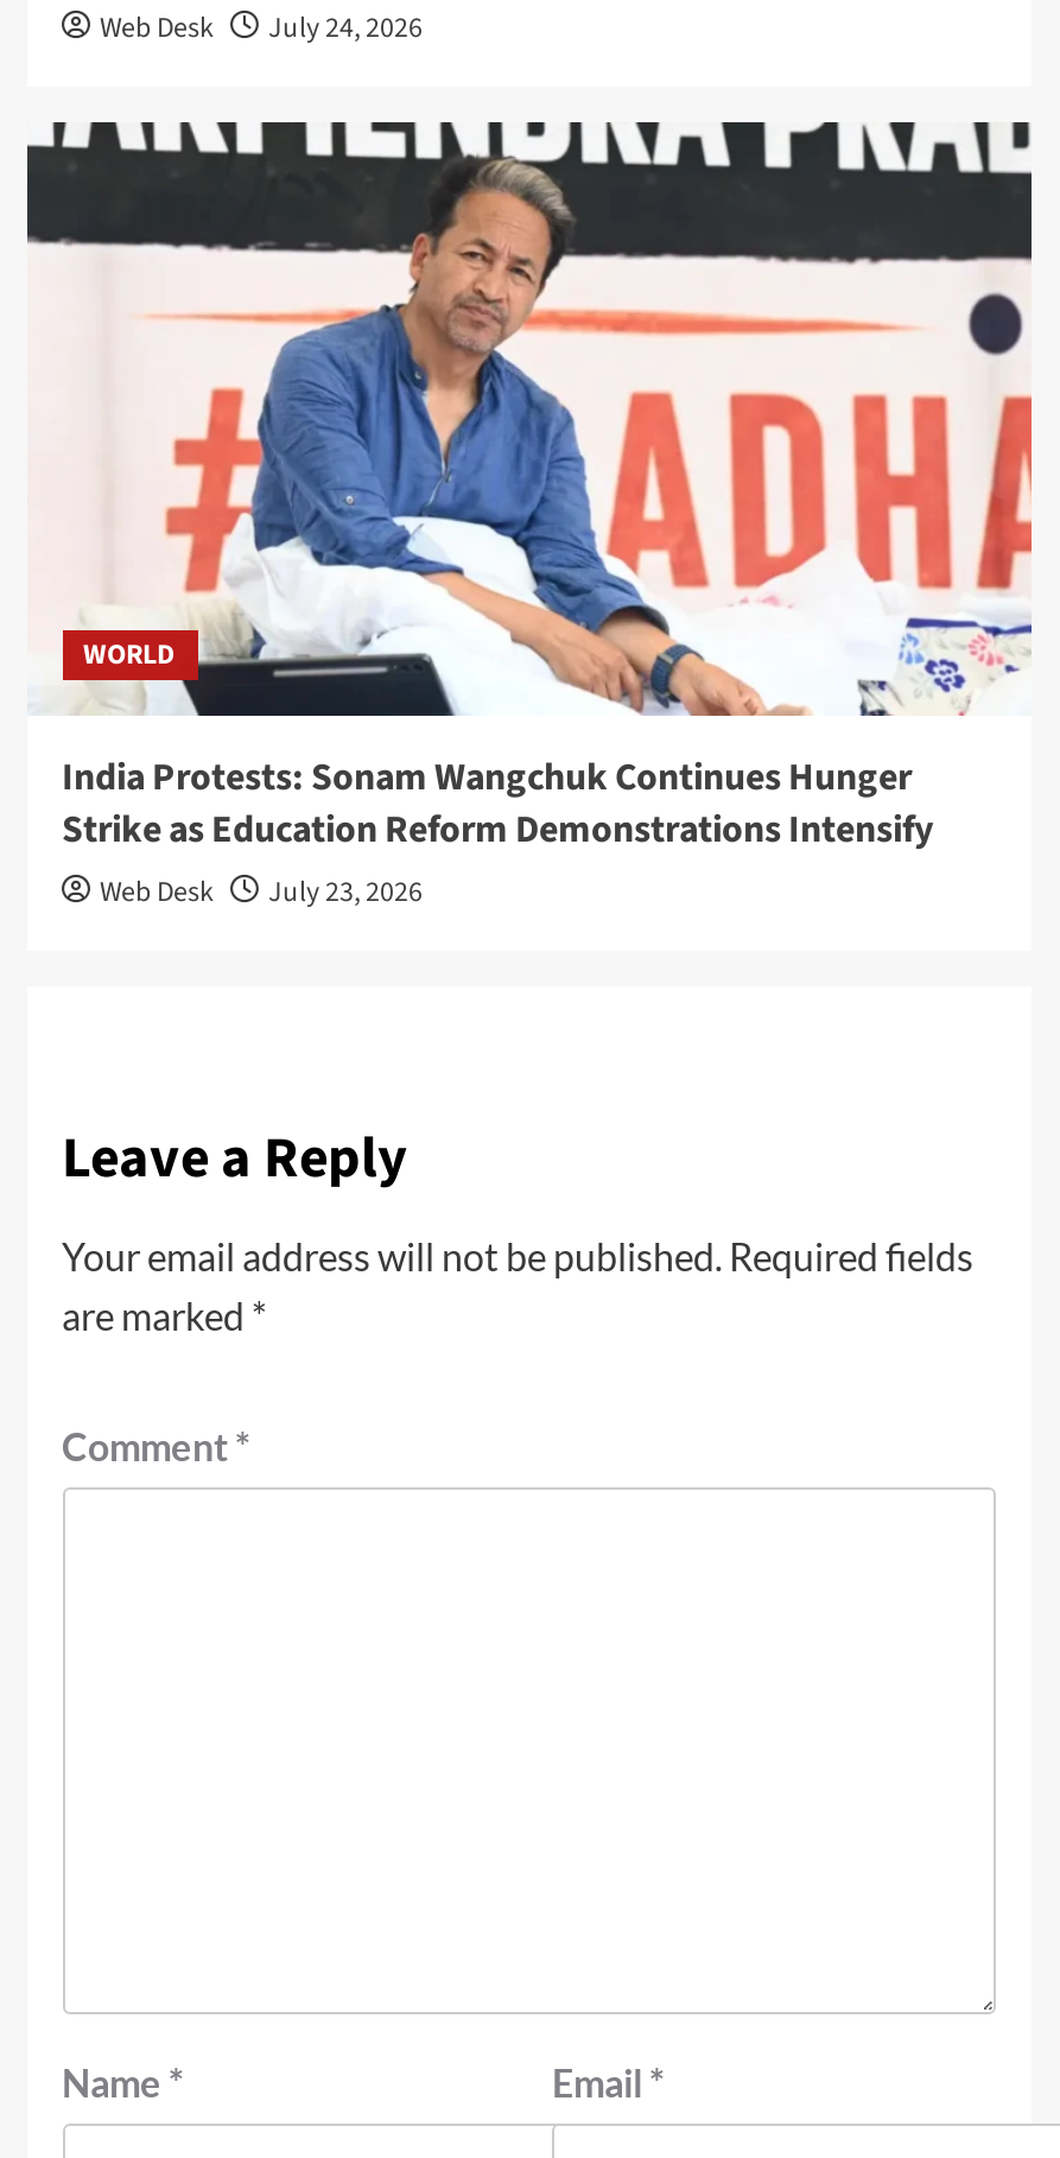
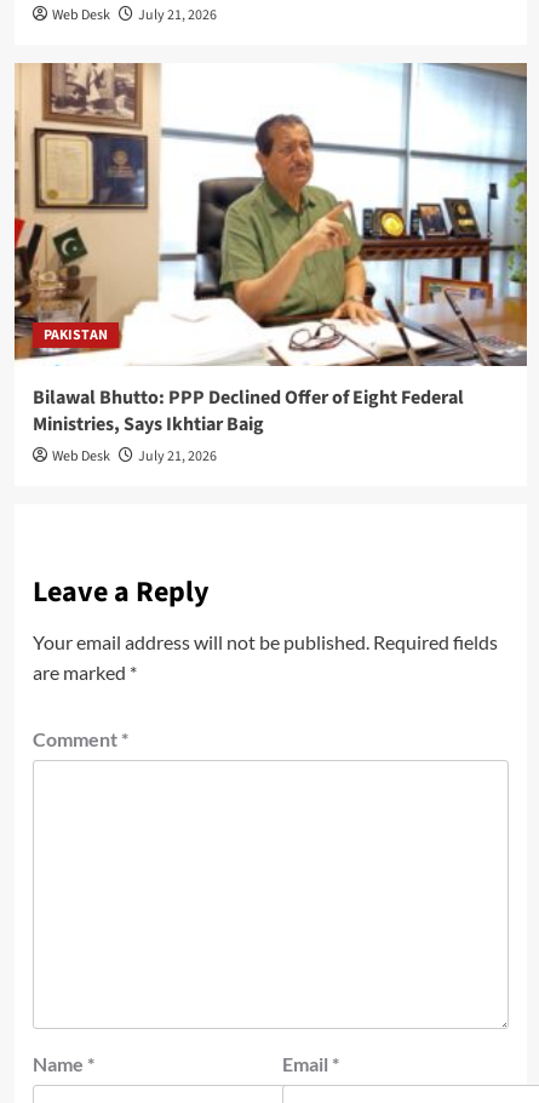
[100,9,423,49] Web Desk July 24, 2026 -> [51,5,216,25] Web Desk July 21, 2026
[25,119,1034,719] [image] | WORLD -> [13,62,528,367] [image] | PAKISTAN
[62,752,933,857] India Protests: Sonam Wangchuk Continues Hunger | Strike as Education Reform Demonstrations Intensify -> [32,384,463,437] Bilawal Bhutto: PPP Declined Offer of Eight Federal | Ministries, Says Ikhtiar Baig
[100,873,423,914] Web Desk July 23, 2026 -> [51,446,216,466] Web Desk July 21, 2026

